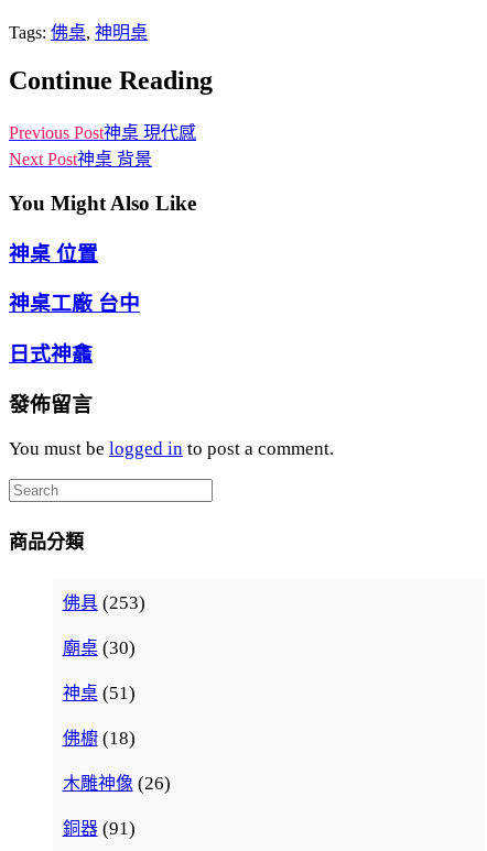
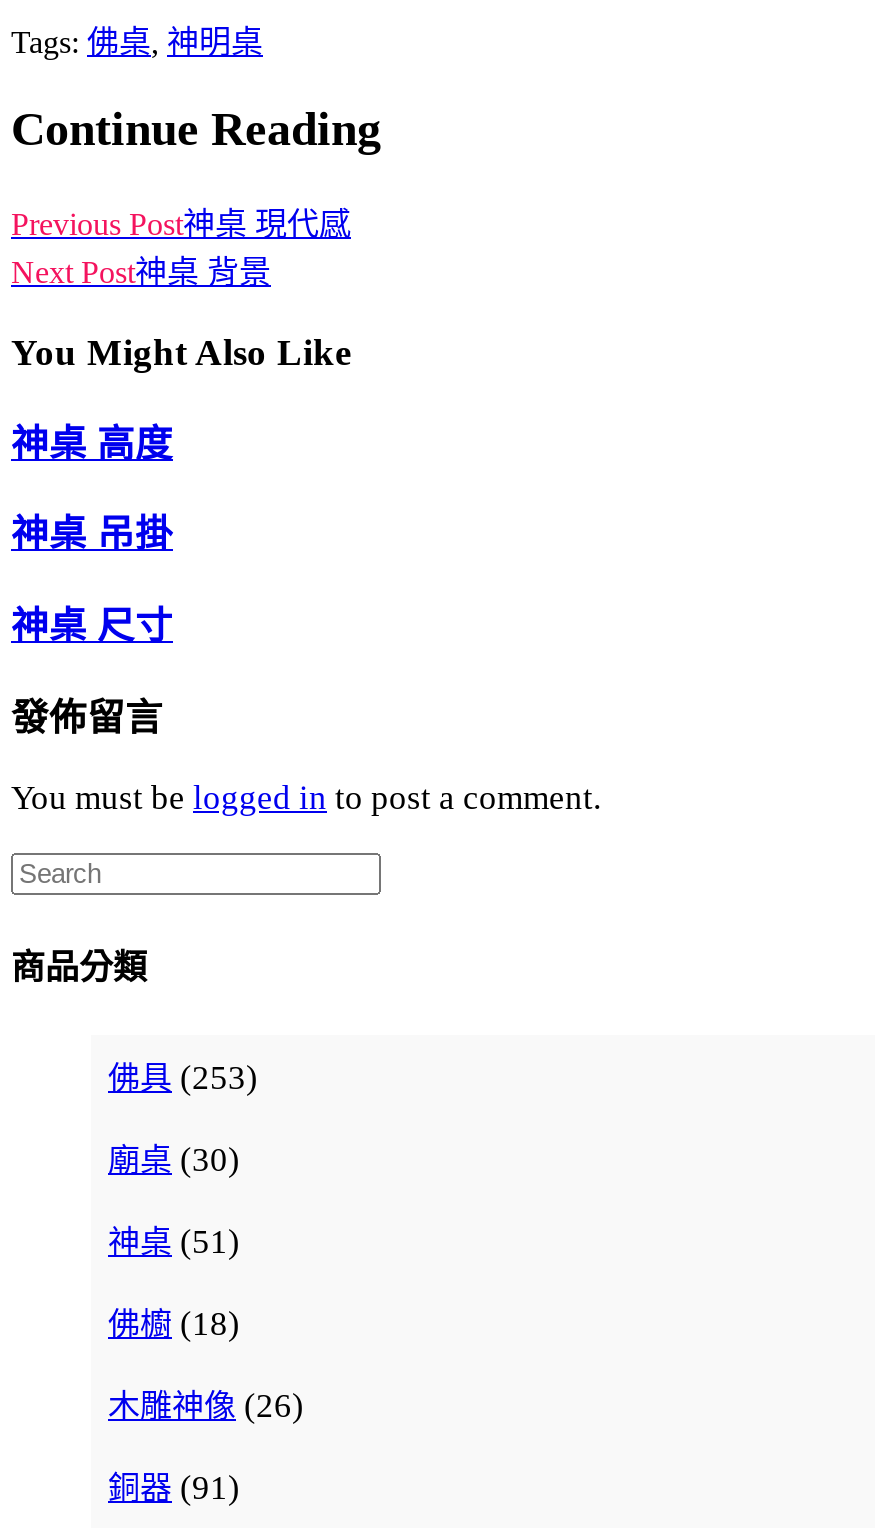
[9,242,98,265] 神桌 位置 -> [11,422,173,464] 神桌 高度
[9,292,140,315] 神桌工廠 台中 -> [11,514,173,556] 神桌 吊掛
[9,343,93,366] 日式神龕 -> [11,605,173,647] 神桌 尺寸

